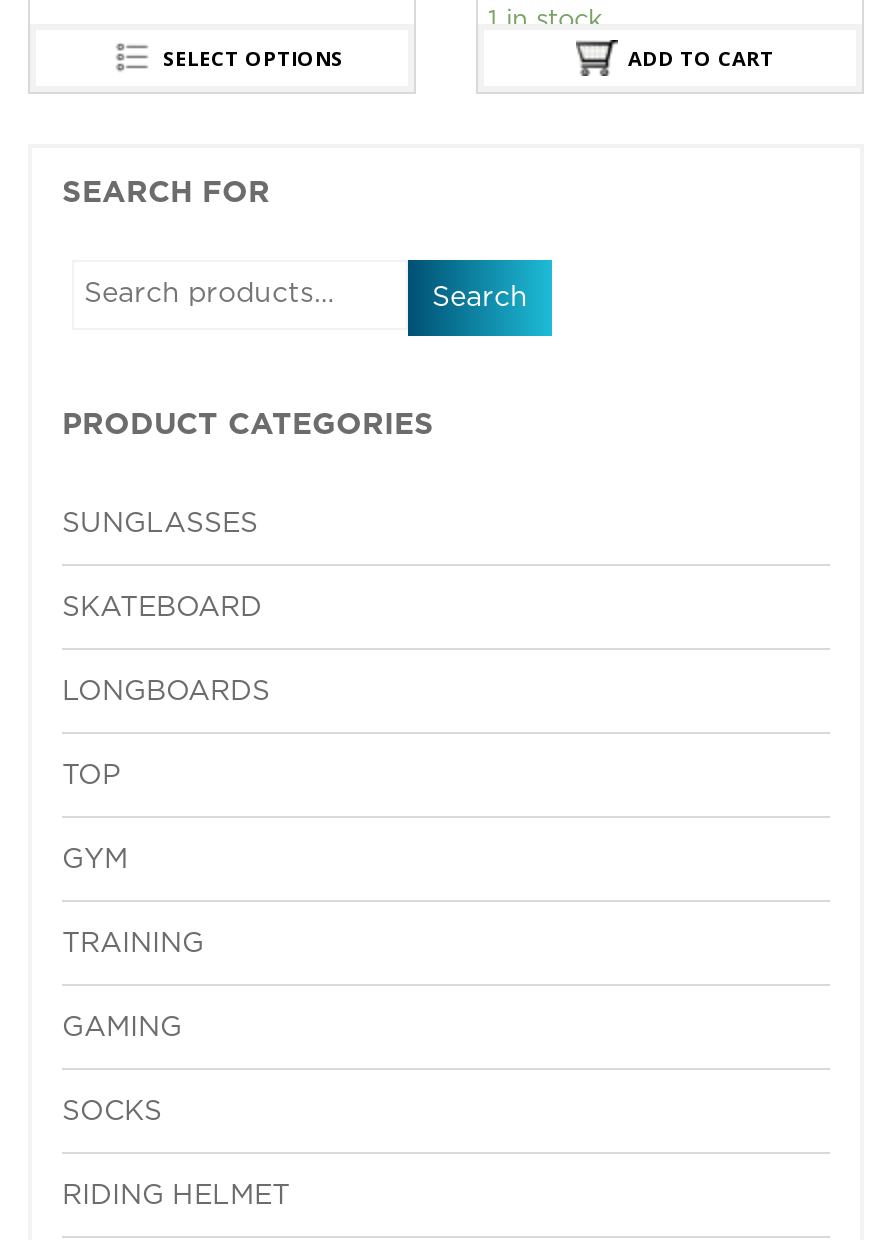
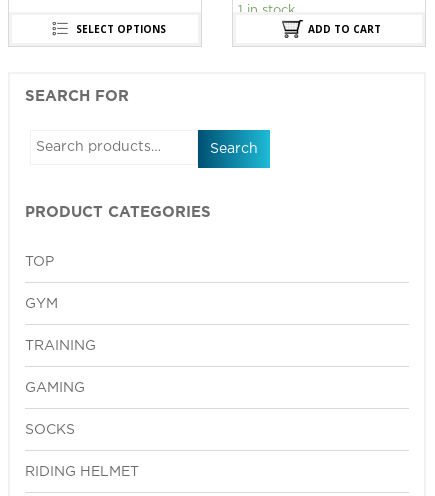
[62,512,270,704] SUNGLASSES | SKATEBOARD | LONGBOARDS -> none

